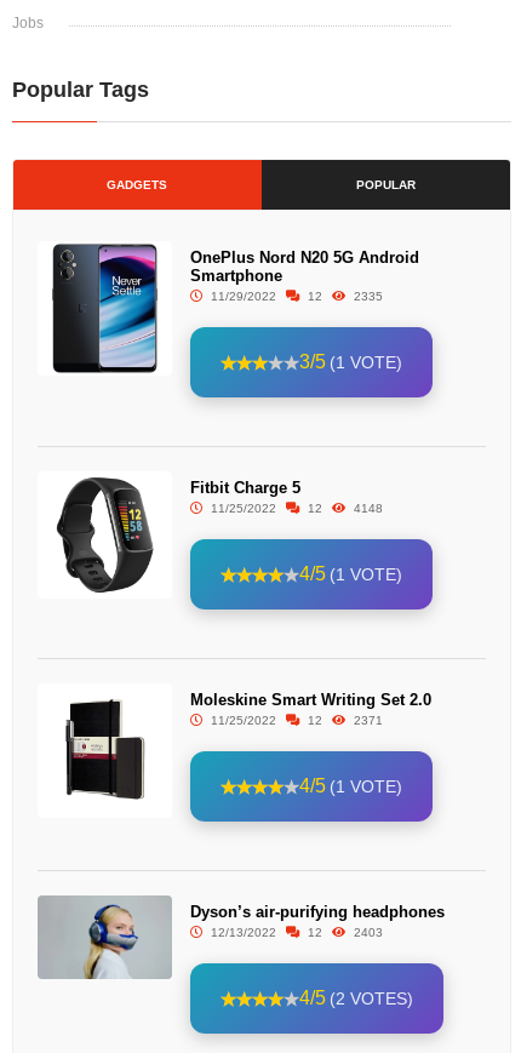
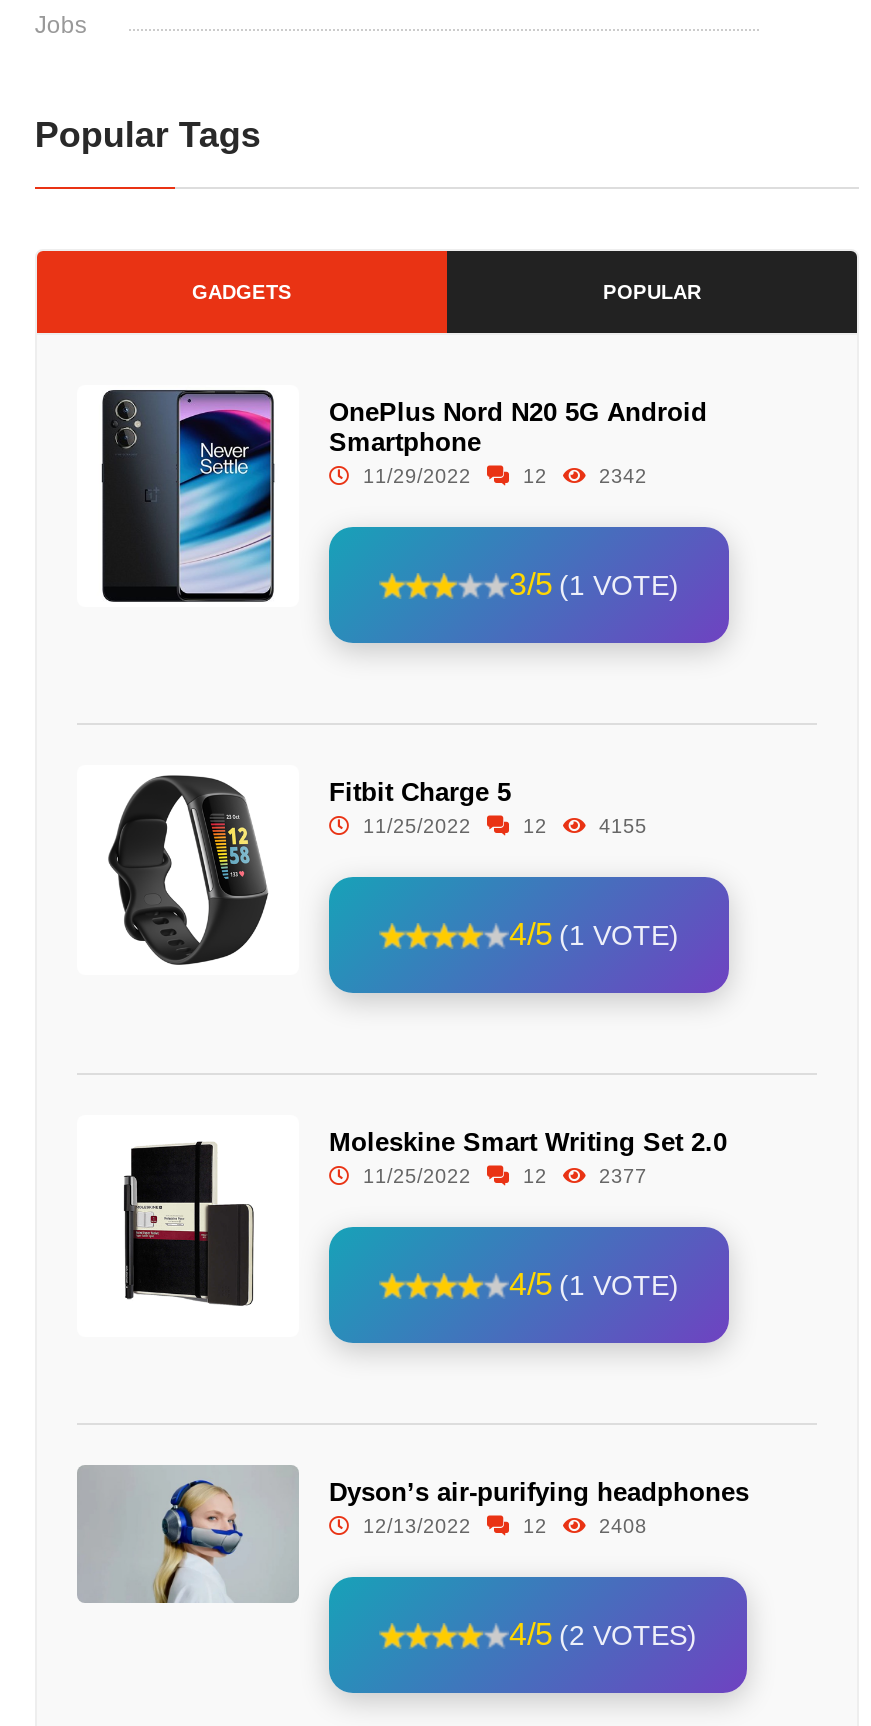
[350,290,383,303] 2335 -> [593,465,647,487] 2342
[350,502,383,515] 4148 -> [593,815,647,837] 4155
[350,714,383,727] 2371 -> [593,1165,647,1187] 2377
[350,926,383,939] 2403 -> [593,1515,647,1537] 2408

